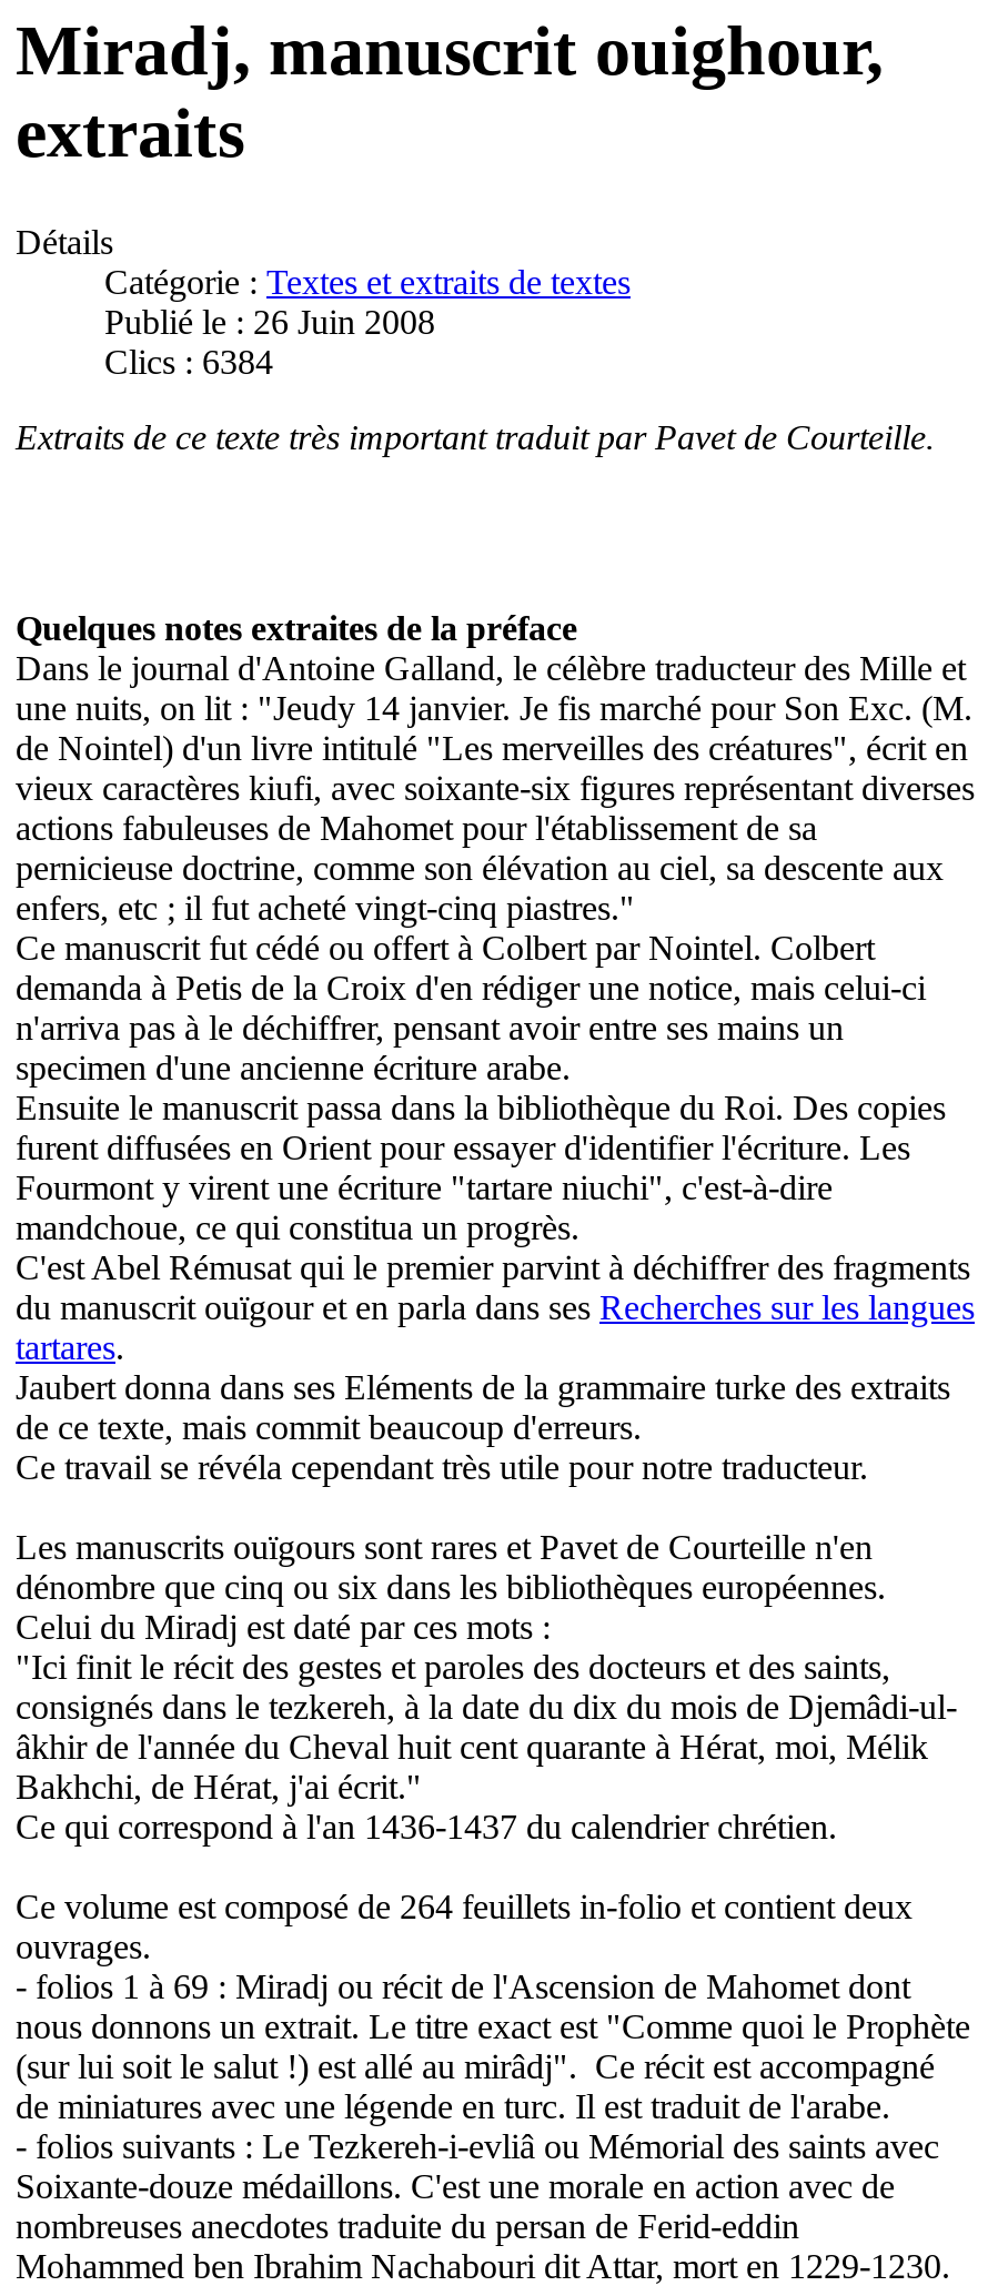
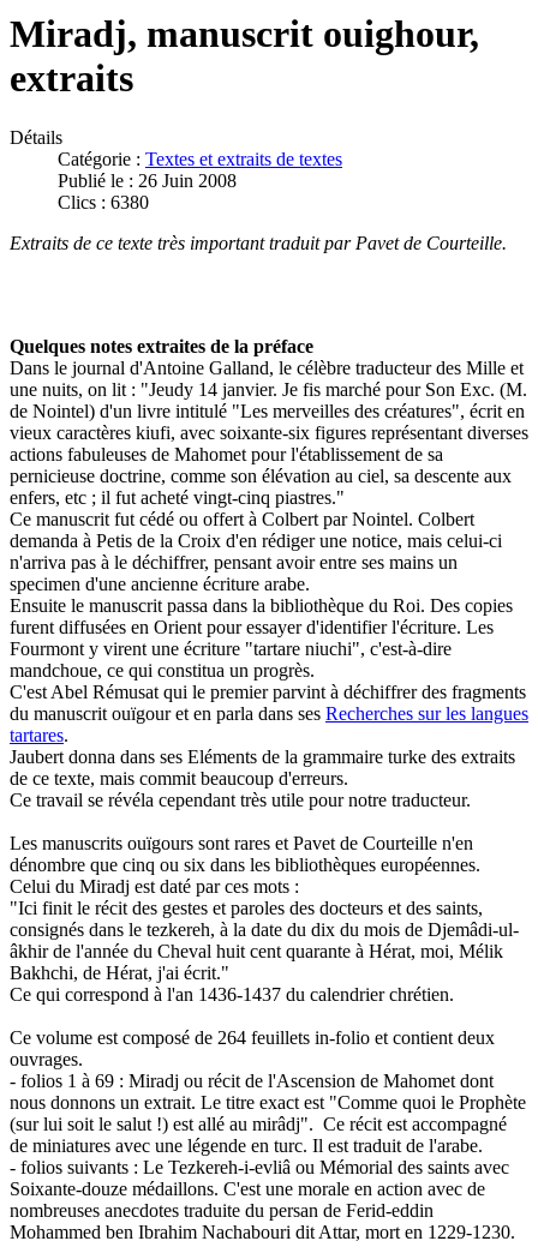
[104,343,273,380] Clics : 6384 -> [58,192,149,212] Clics : 6380

